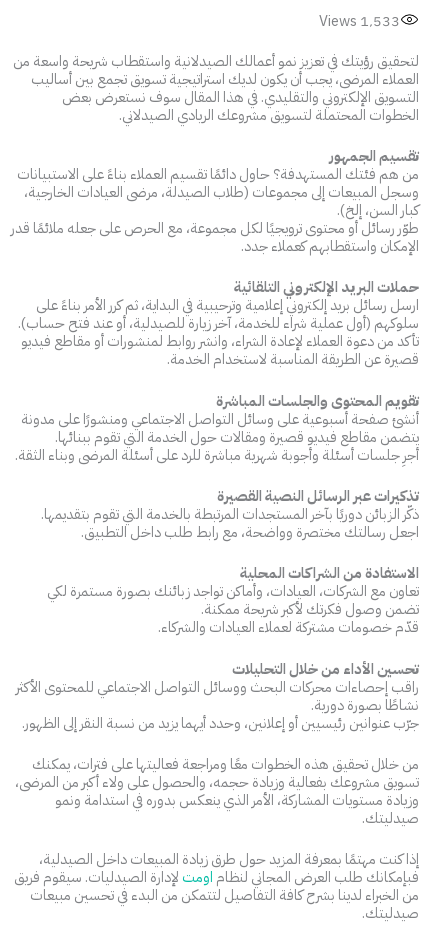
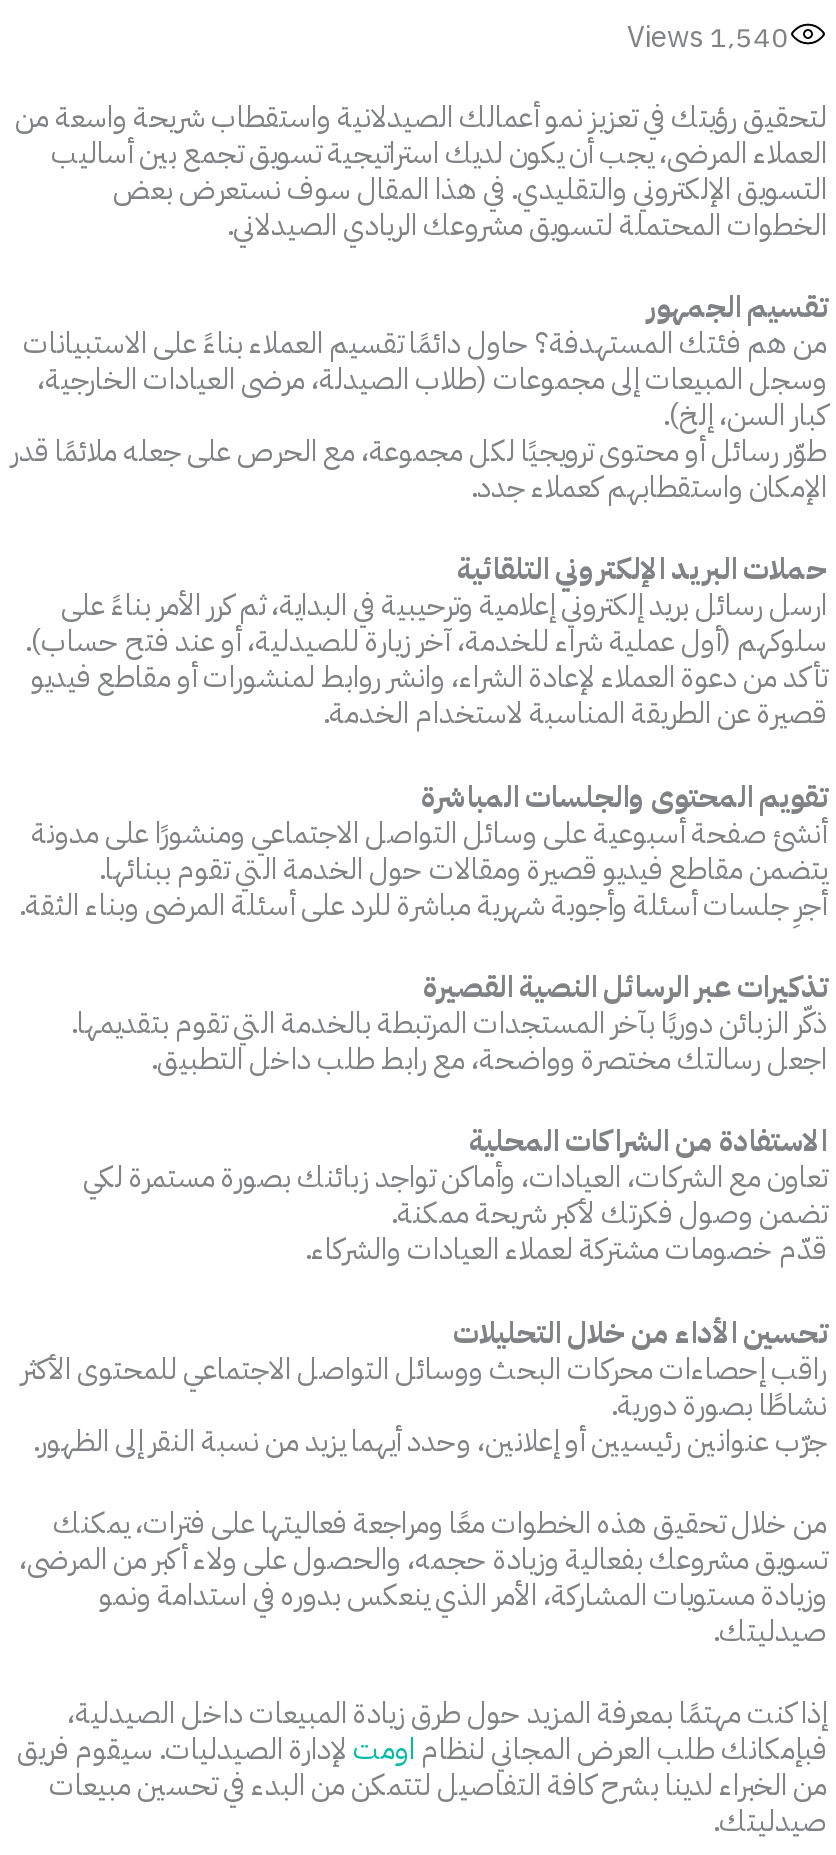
[360,10,400,32] 1٬533 -> [709,14,789,58] 1٬540

